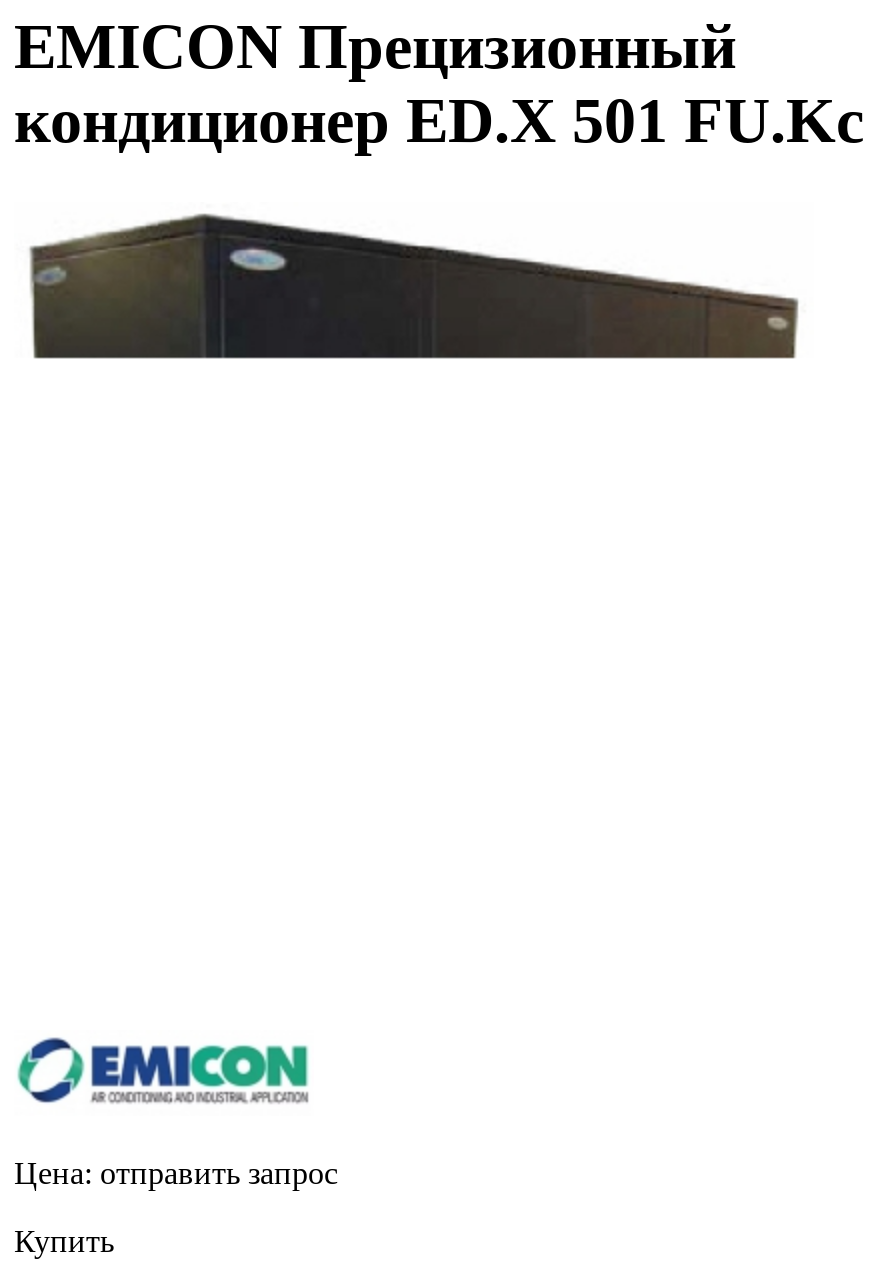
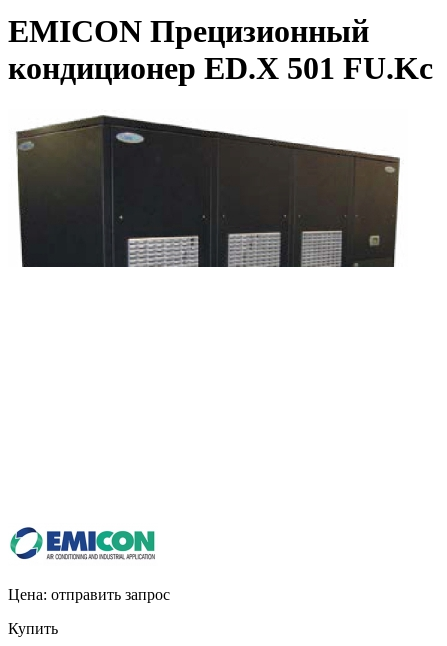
none -> [17,187,399,268] [image]

